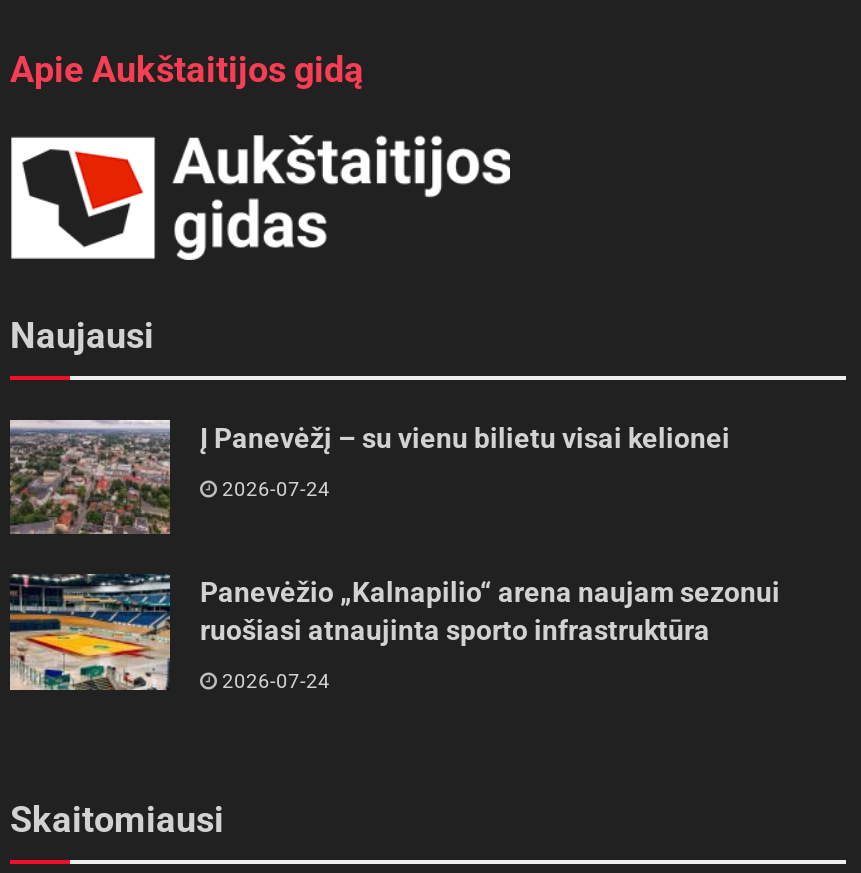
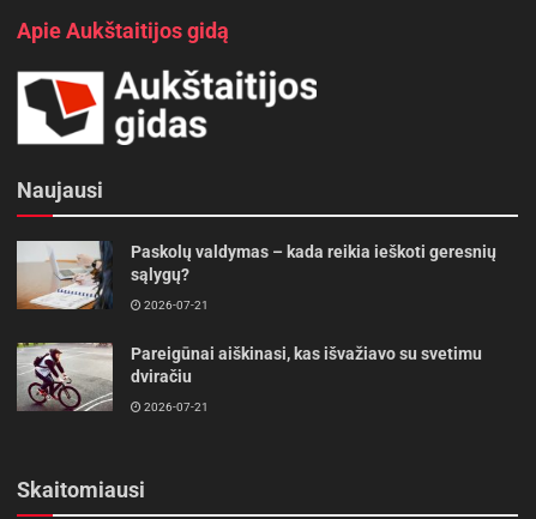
[10,419,730,537] [image] | Į Panevėžį – su vienu bilietu visai kelionei -> [17,240,496,309] [image] | Paskolų valdymas – kada reikia ieškoti geresnių | sąlygų?
[218,479,330,501] 2026-07-24 -> [141,298,209,311] 2026-07-21
[10,575,780,693] [image] | Panevėžio „Kalnapilio“ arena naujam sezonui | ruošiasi atnaujinta sporto infrastruktūra -> [16,342,482,411] [image] | Pareigūnai aiškinasi, kas išvažiavo su svetimu | dviračiu
[218,671,330,693] 2026-07-24 -> [141,400,209,413] 2026-07-21

